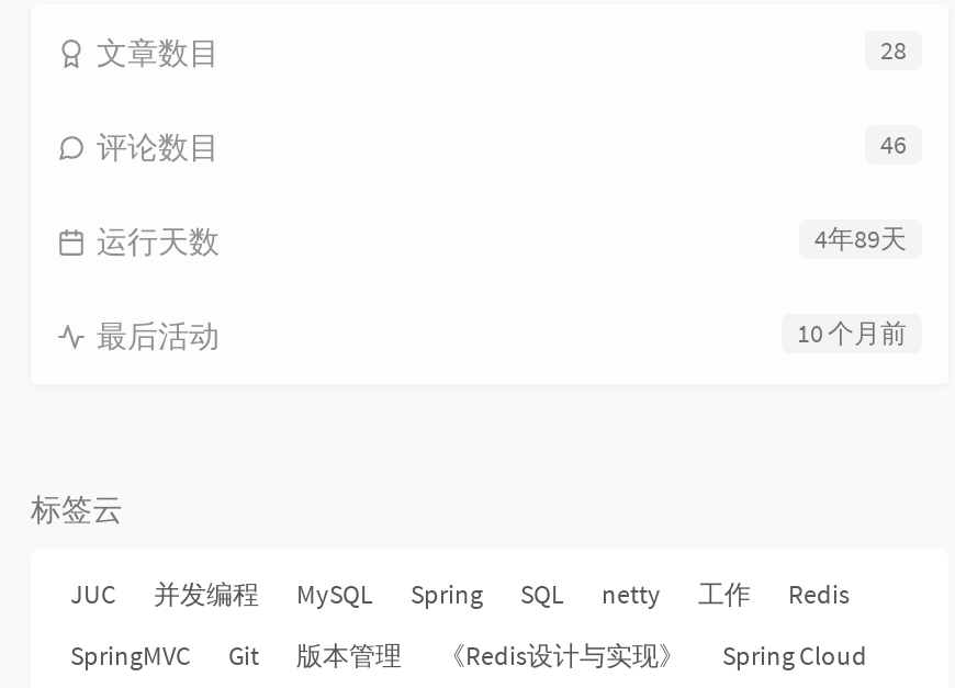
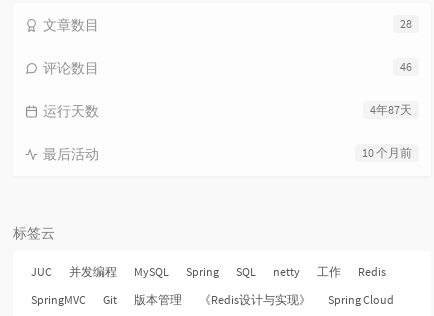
[814,222,907,255] 4年89天 -> [370,102,412,117] 4年87天

